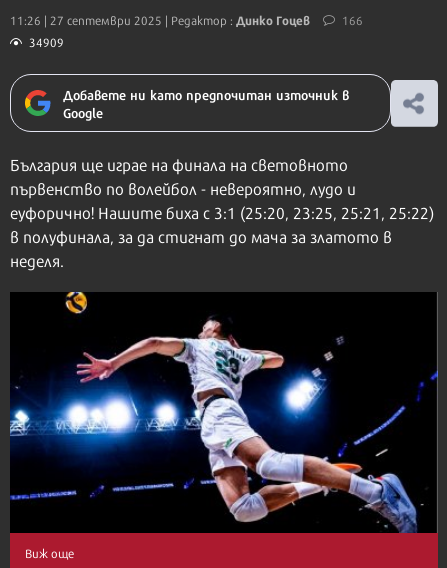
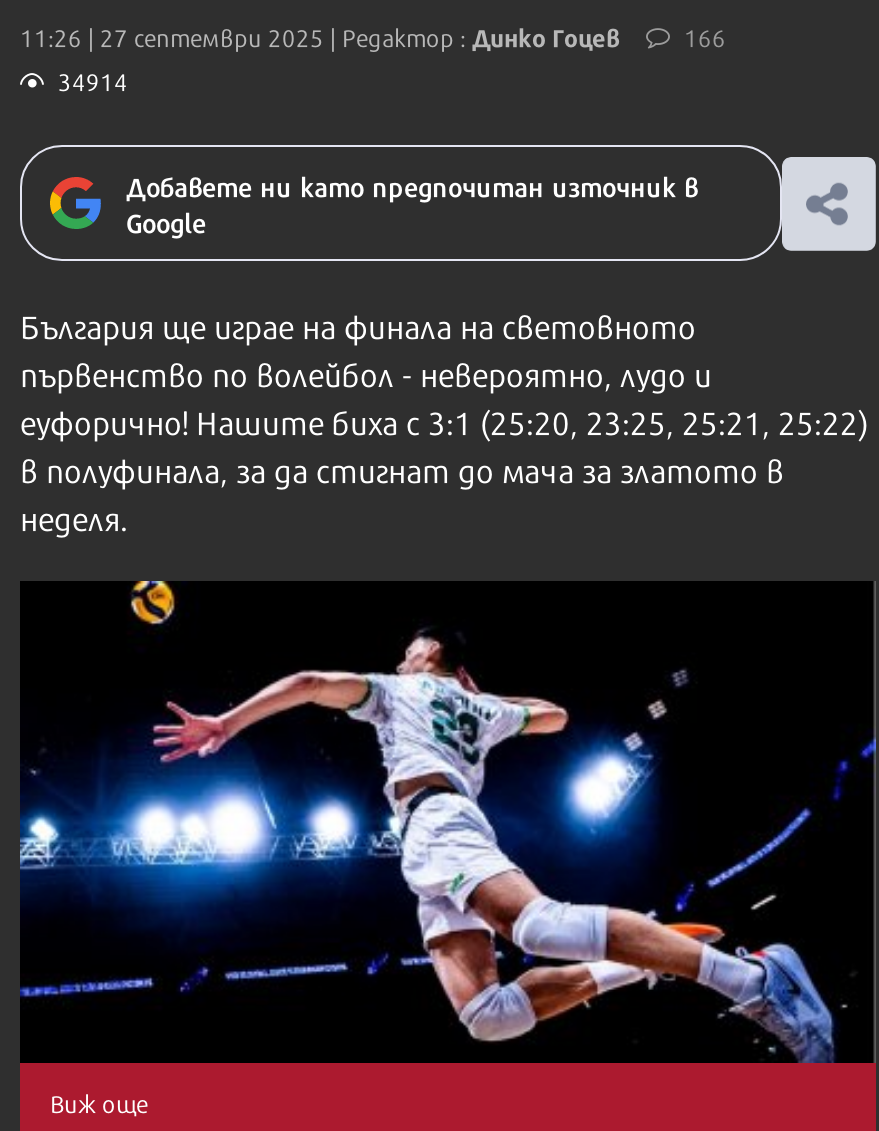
[29,33,64,51] 34909 -> [58,63,128,99] 34914

